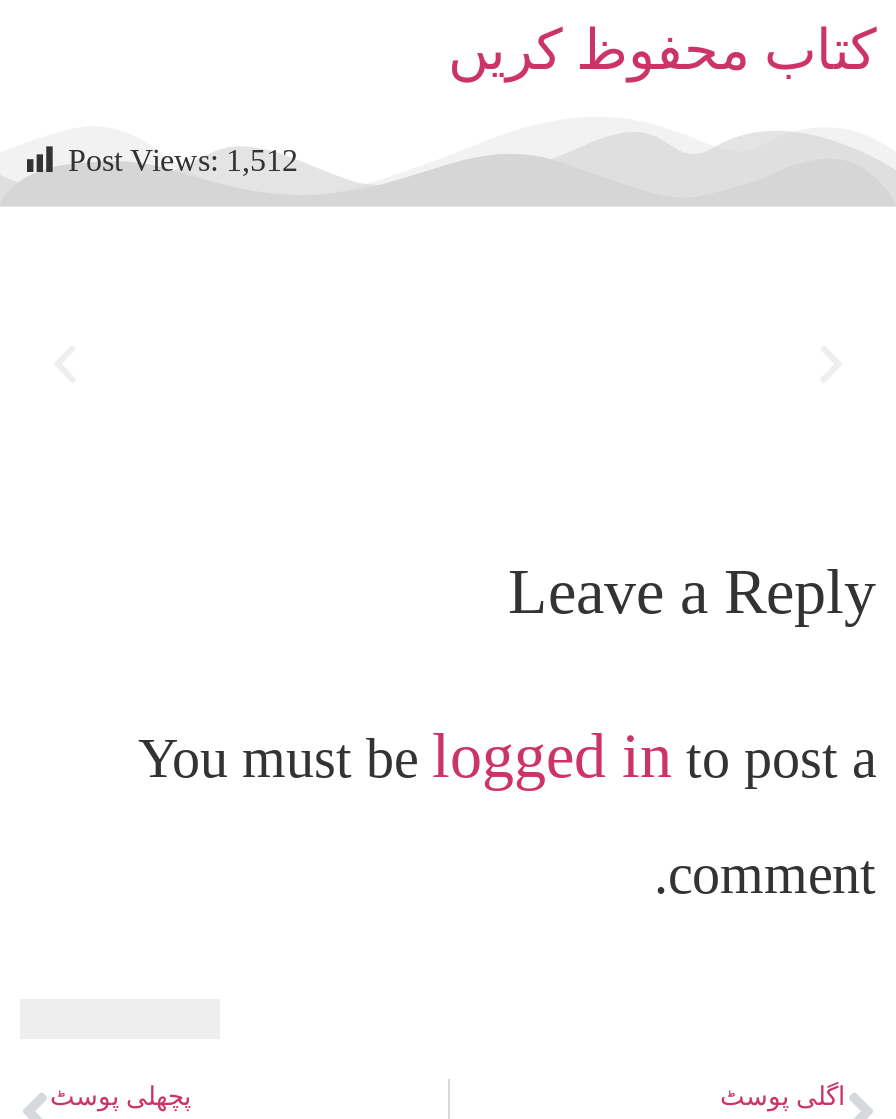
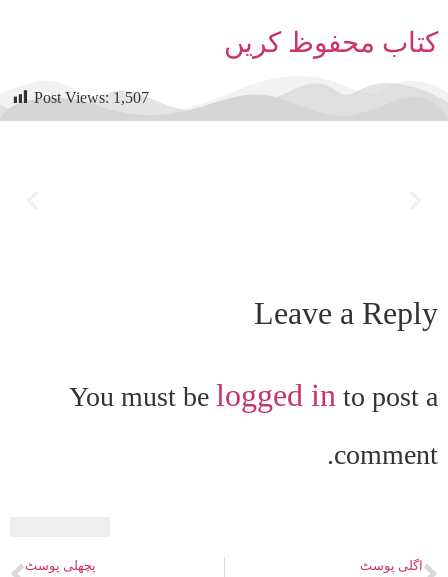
[68,143,298,177] Post Views: 1,512 -> [34,89,149,106] Post Views: 1,507

